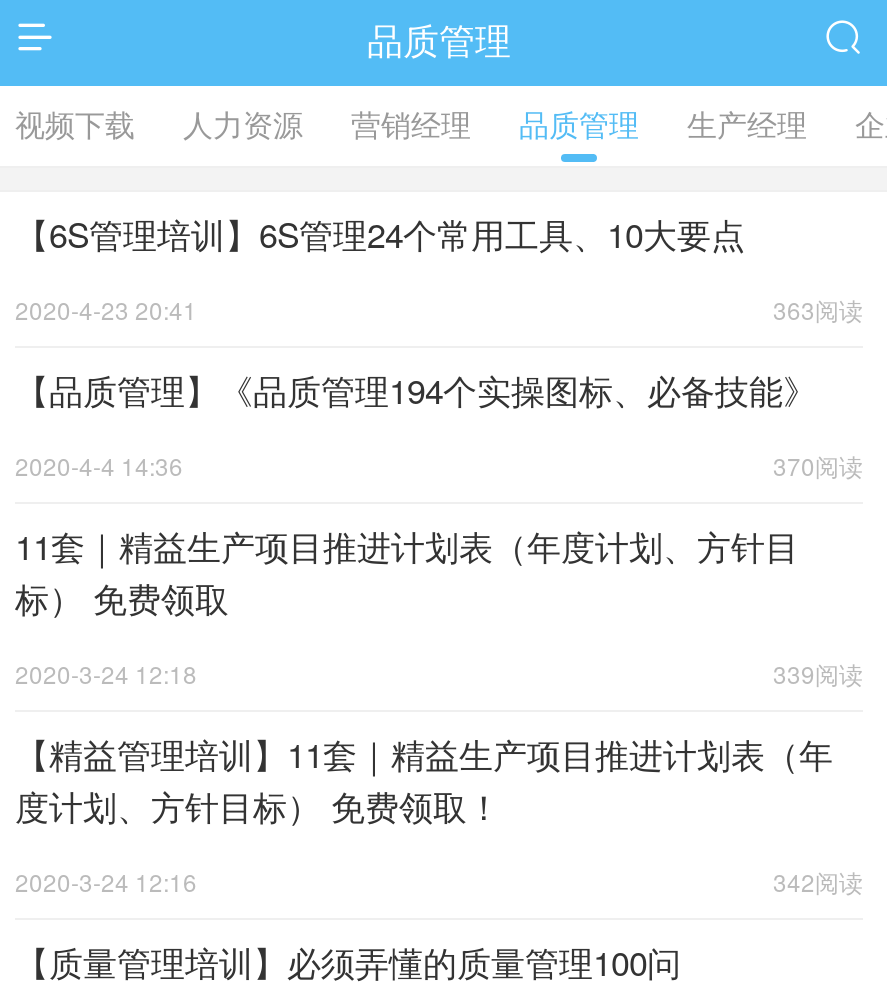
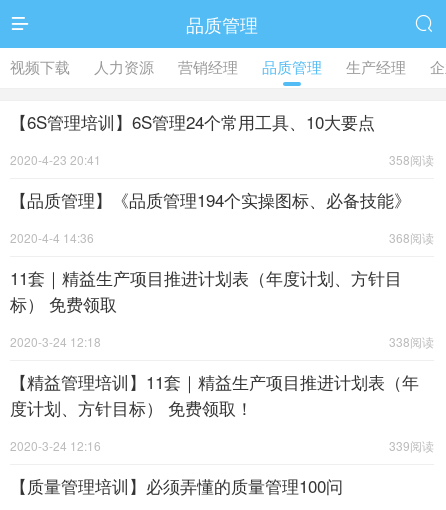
[773,292,863,326] 363阅读 -> [389,151,434,168] 358阅读
[773,448,863,482] 370阅读 -> [389,229,434,246] 368阅读
[773,656,863,690] 339阅读 -> [389,333,434,350] 338阅读
[773,864,863,898] 342阅读 -> [389,437,434,454] 339阅读

